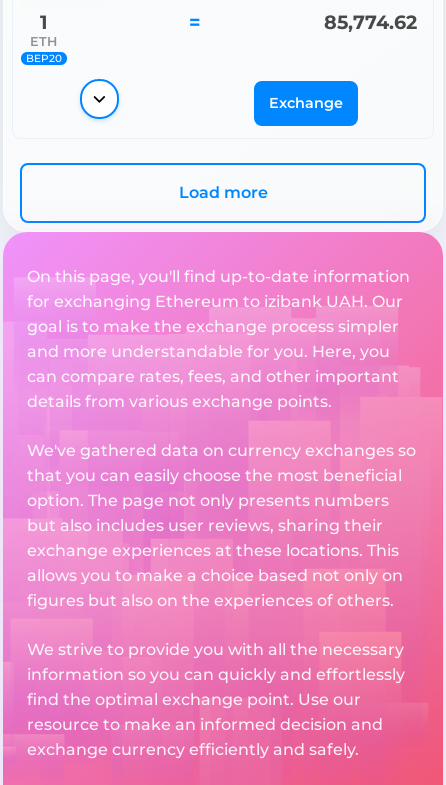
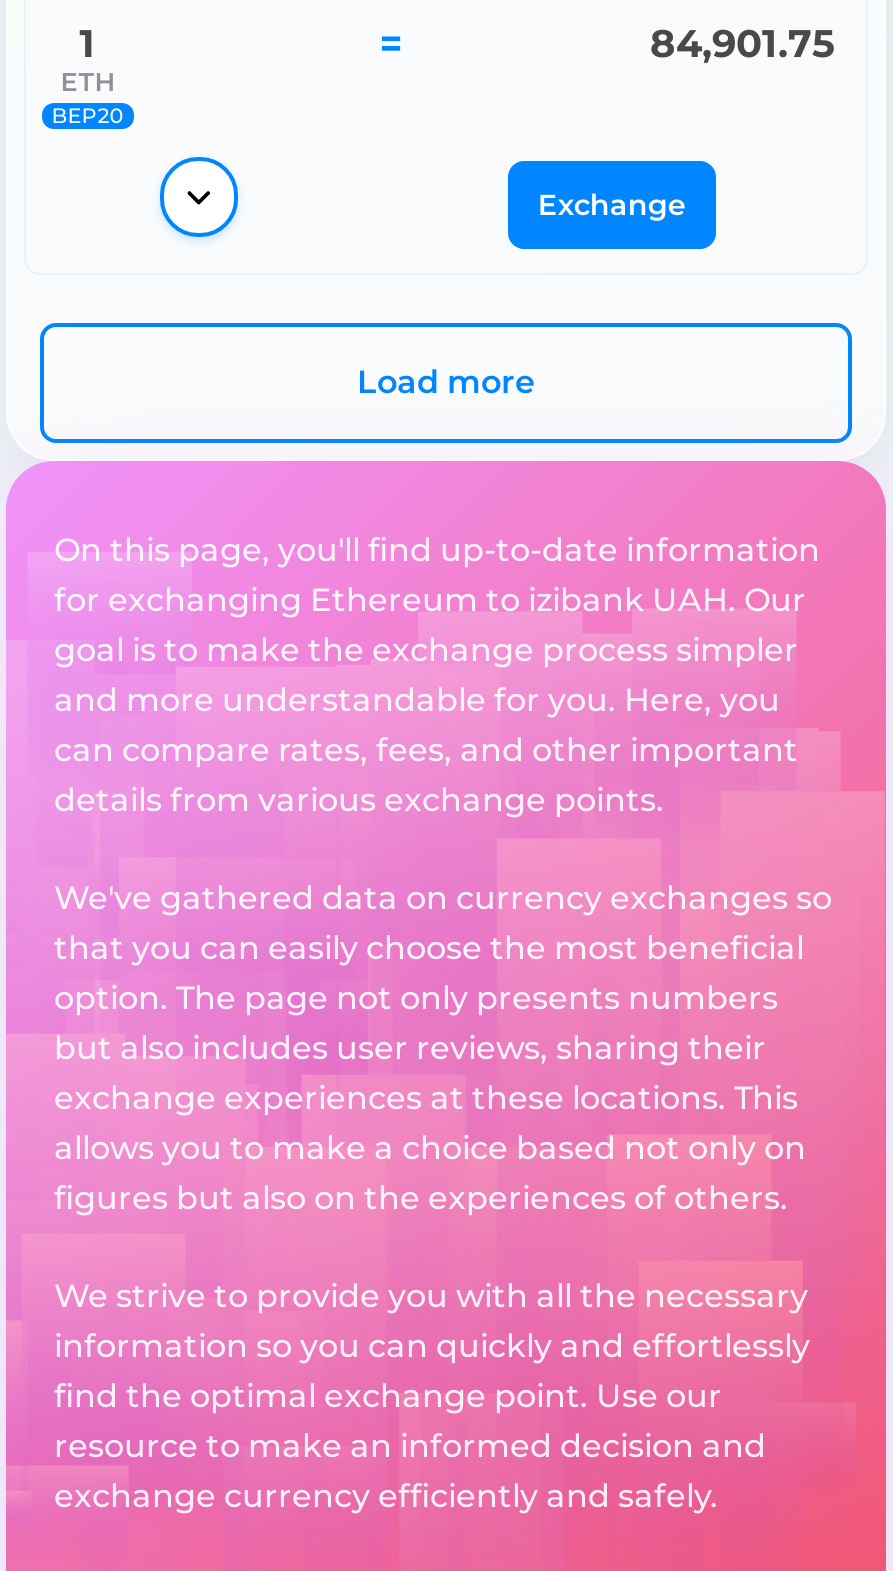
[324,10,417,34] 85,774.62 -> [650,19,834,67] 84,901.75

